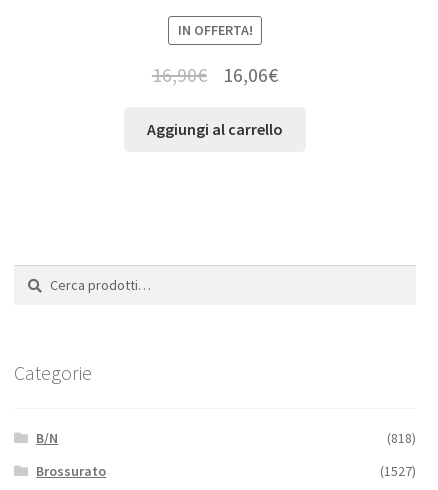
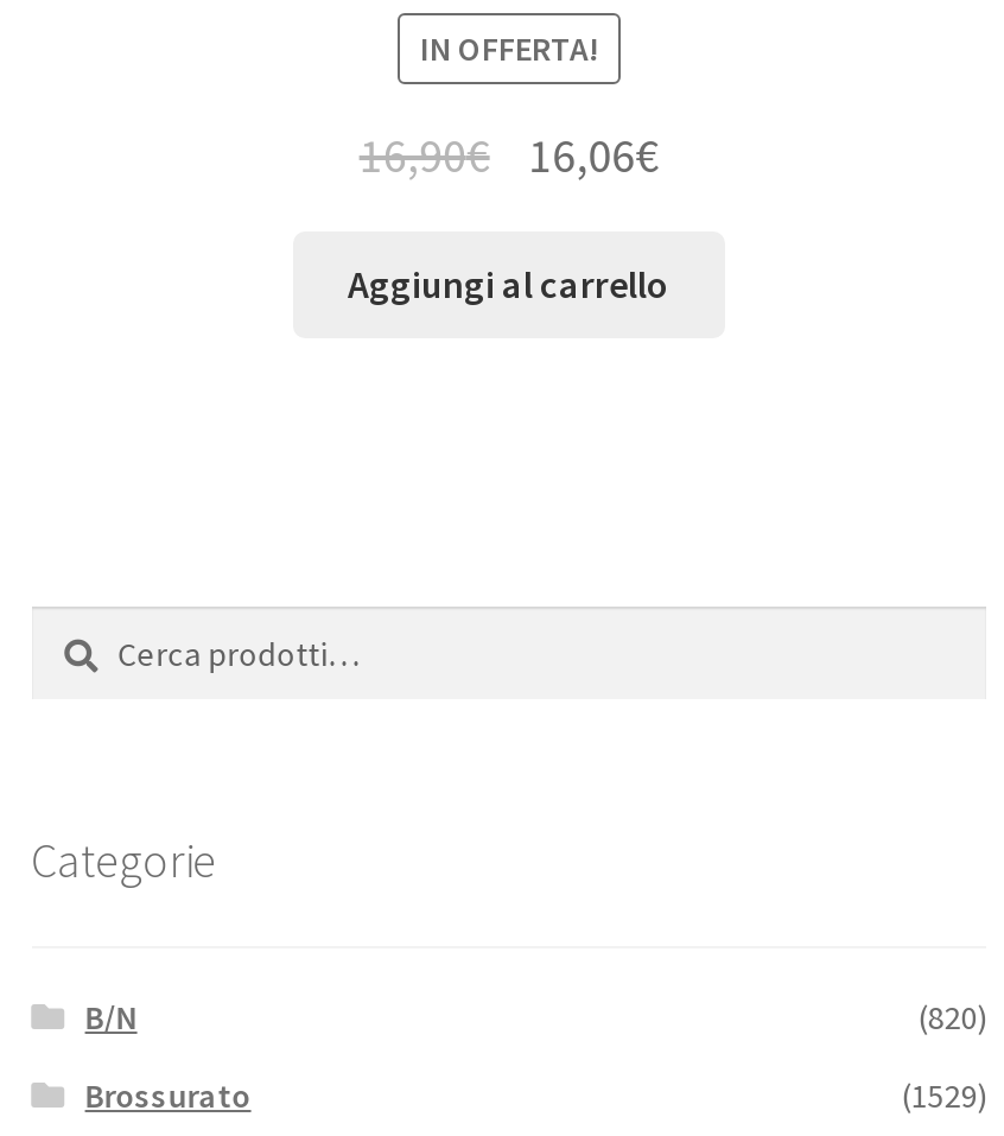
[387,429,416,447] (818) -> [918,995,987,1038] (820)
[380,462,416,480] (1527) -> [902,1074,987,1116] (1529)

